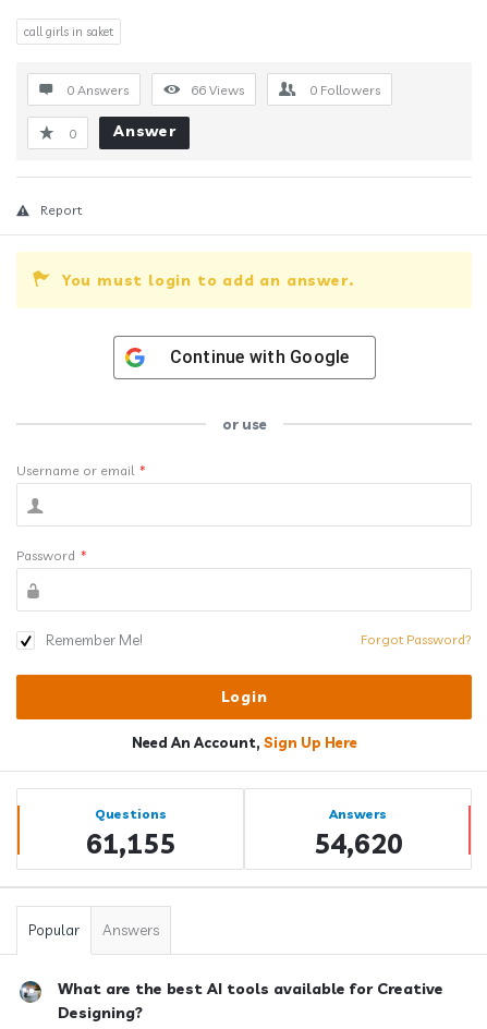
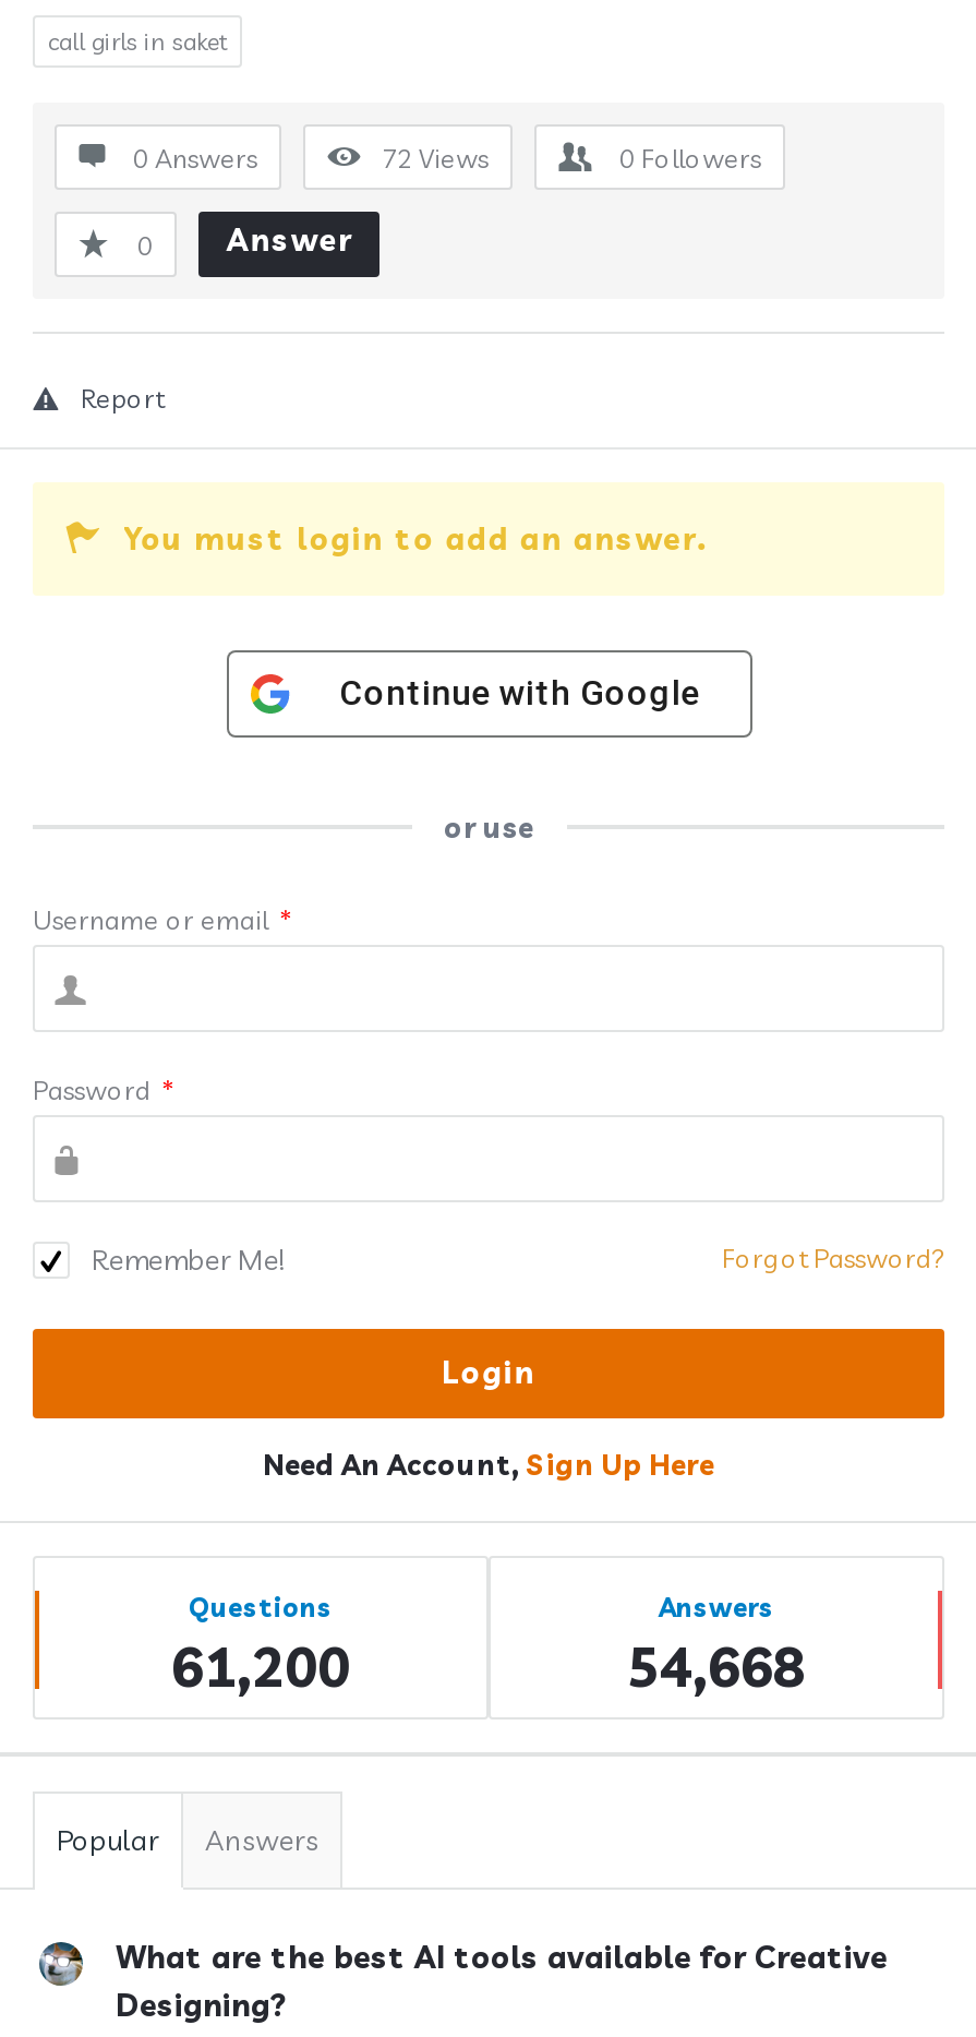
[191,82,244,98] 66 Views -> [382,142,489,175] 72 Views
[86,826,175,860] 61,155 -> [171,1632,350,1700] 61,200
[313,826,403,860] 54,620 -> [627,1632,806,1700] 54,668

